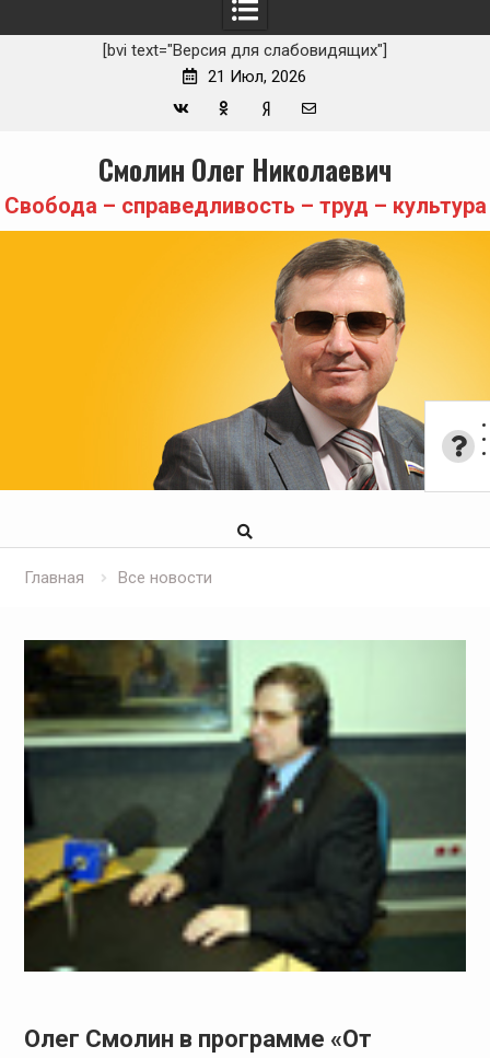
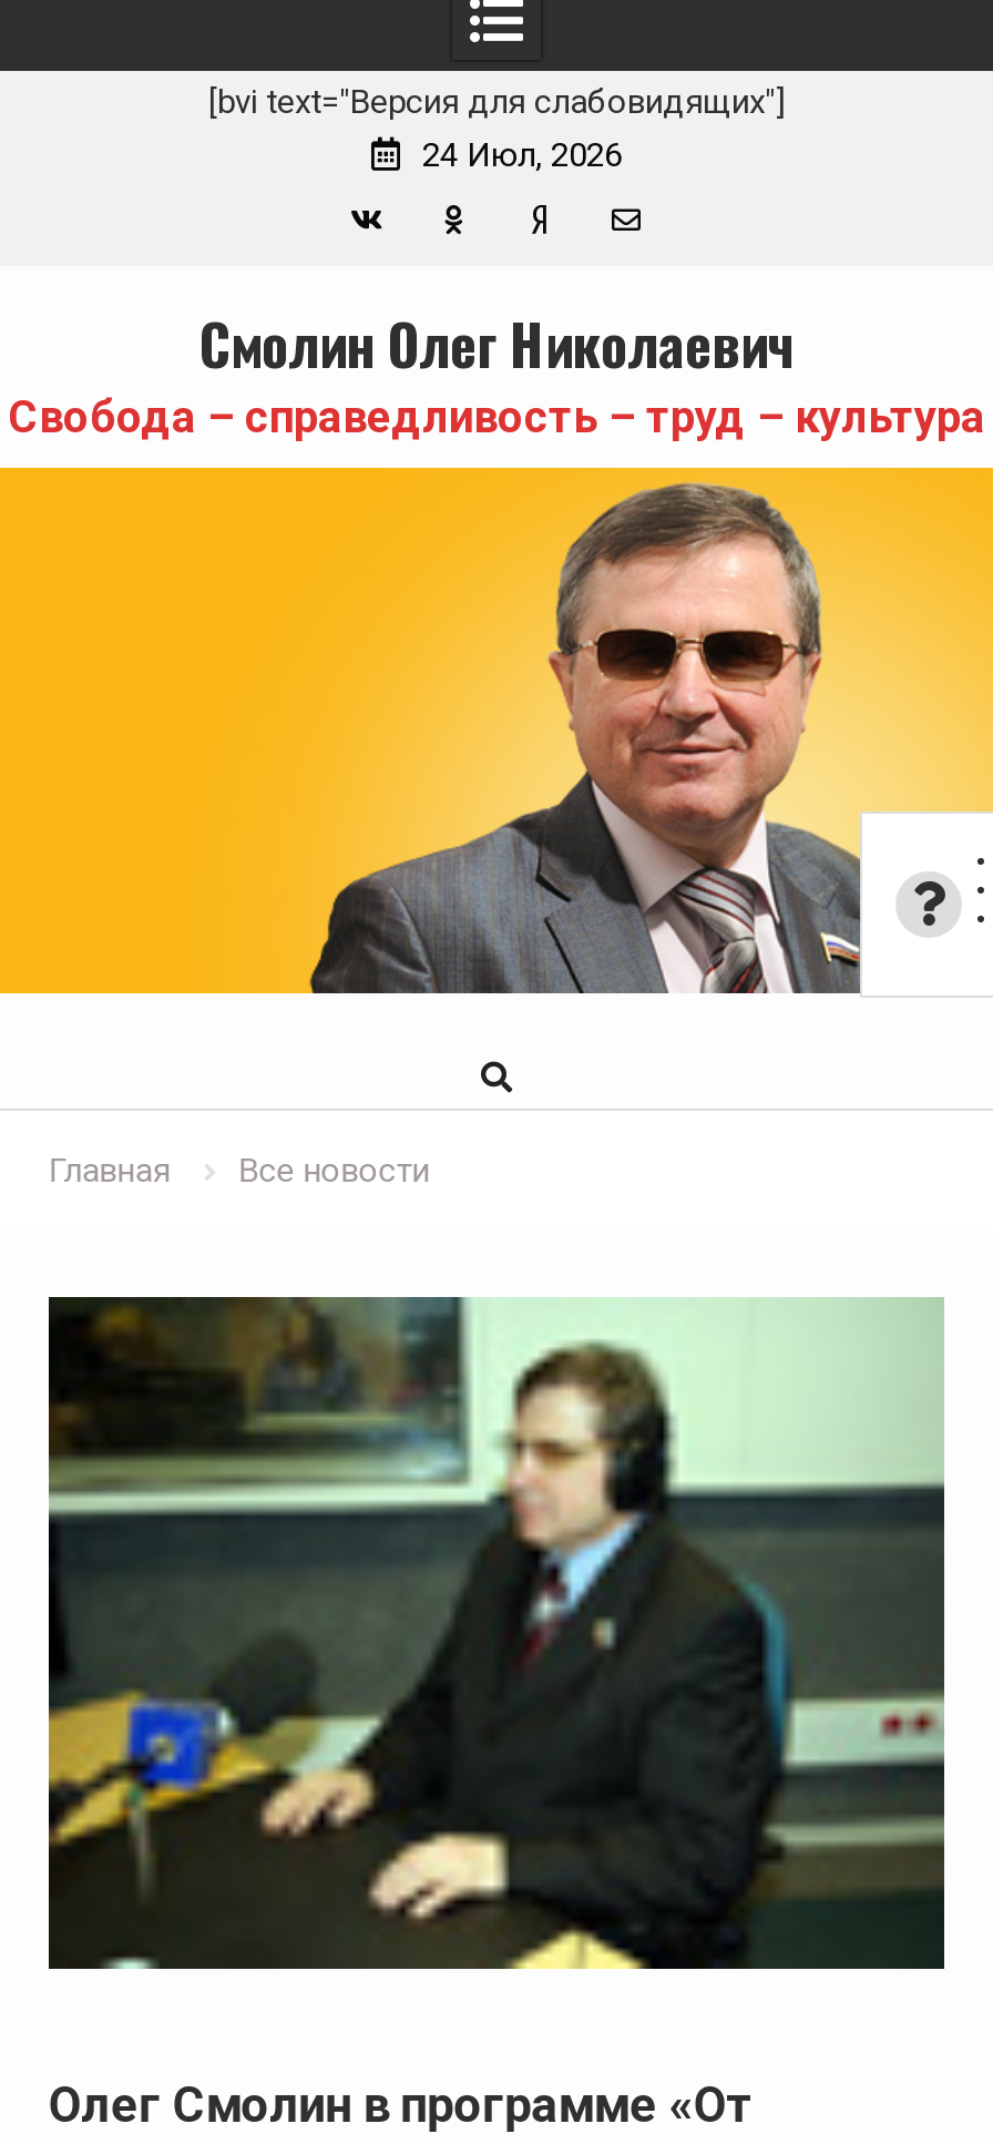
[208,67,307,86] 21 Июл, 2026 -> [422,135,622,175] 24 Июл, 2026

